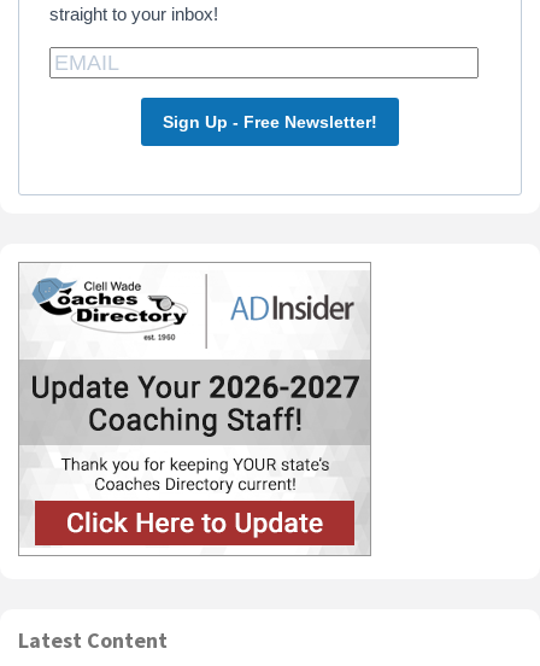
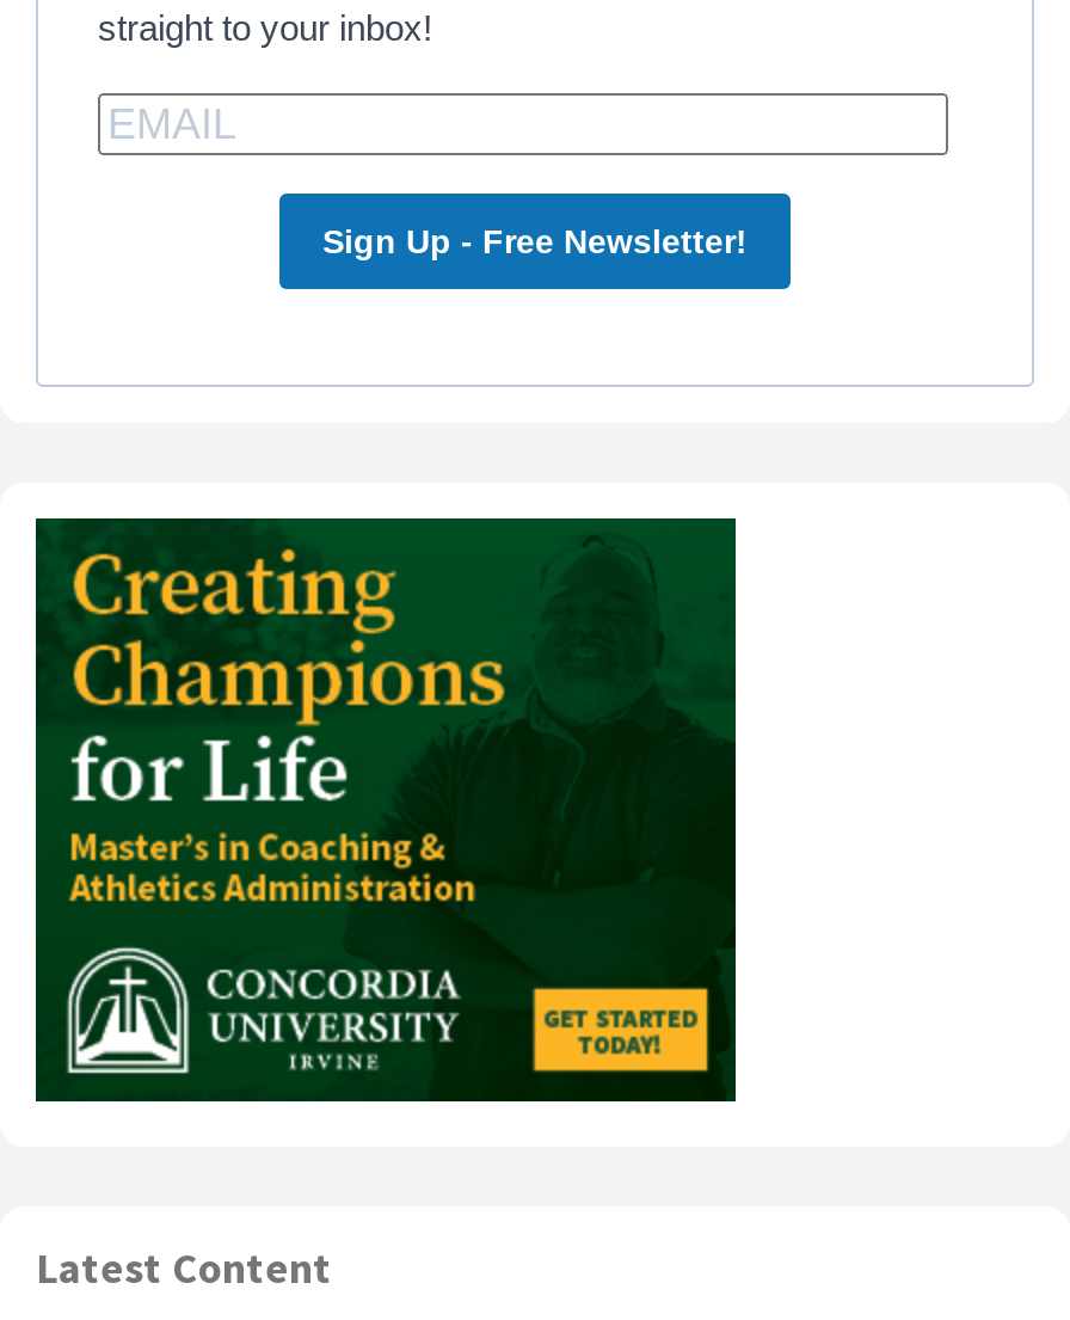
[18,262,371,556] [image] -> [33,516,738,1104] [image]

